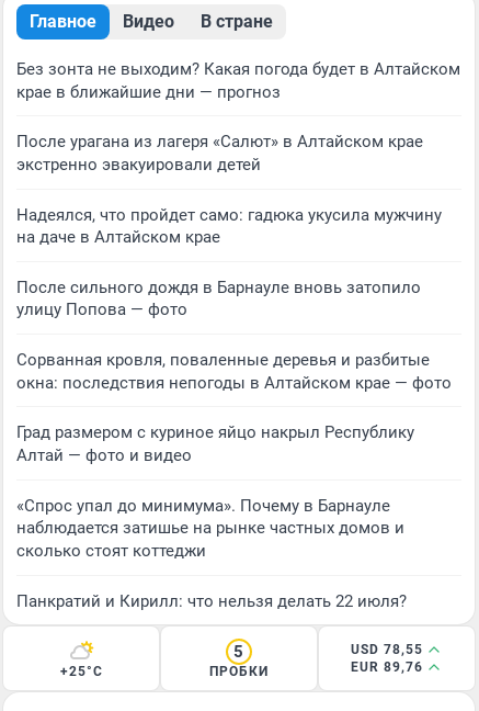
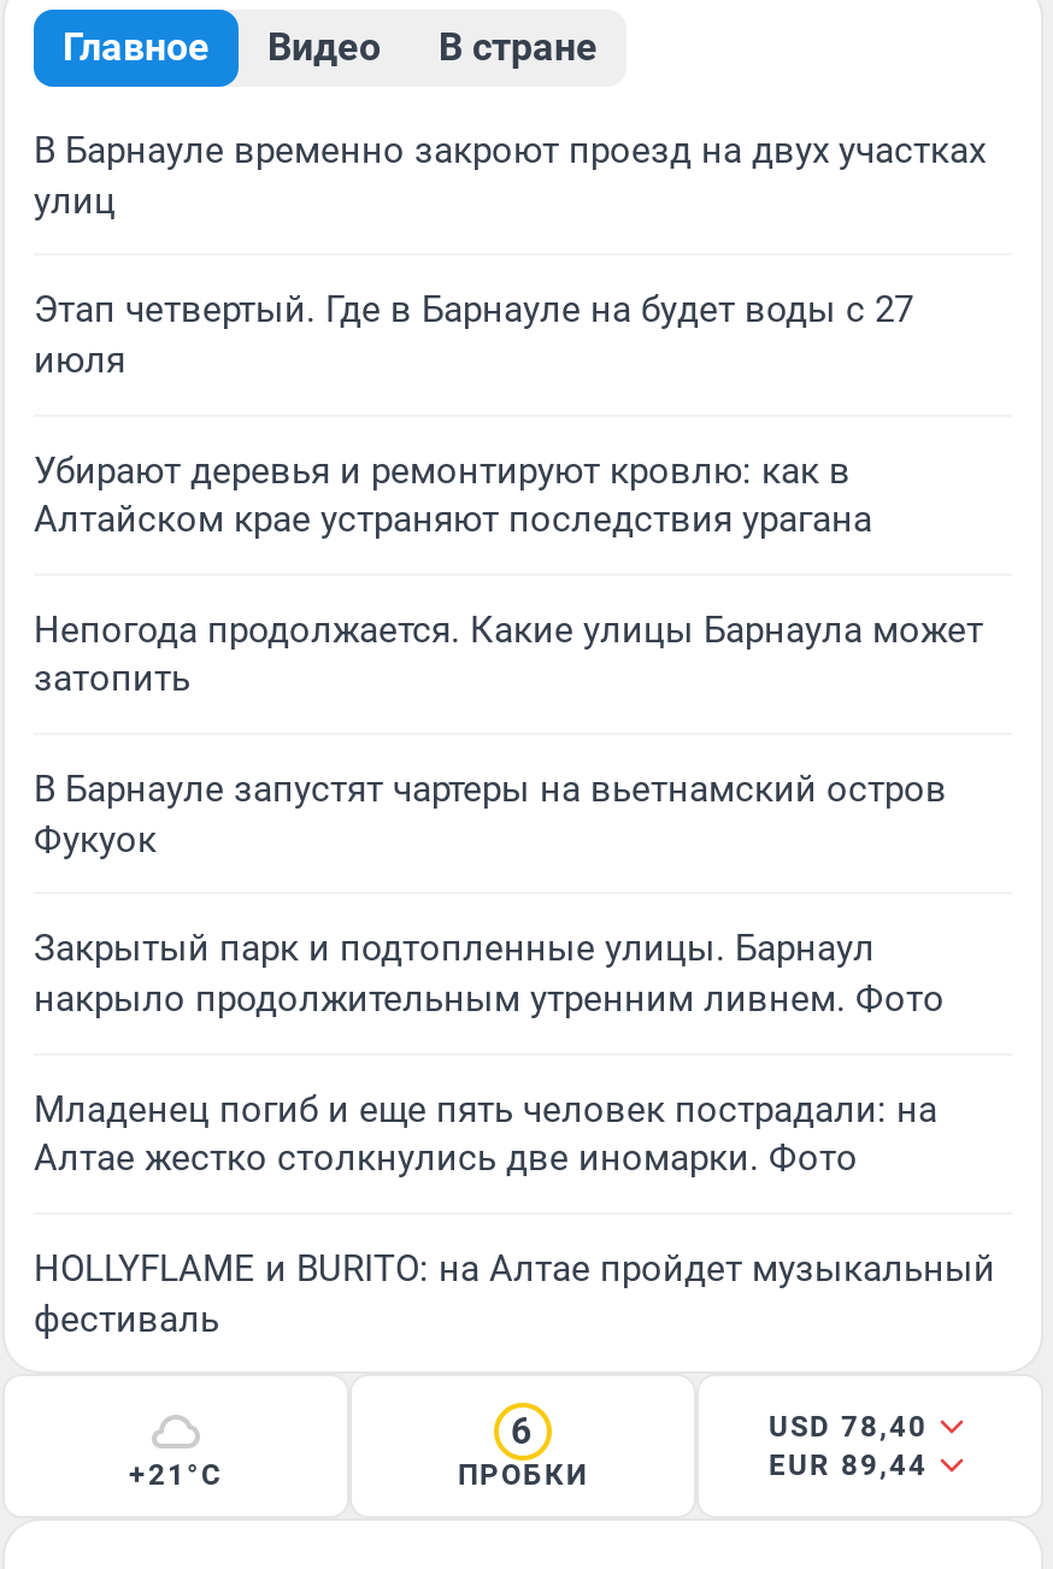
[16,59,460,101] Без зонта не выходим? Какая погода будет в Алтайском | крае в ближайшие дни — прогноз -> [34,129,986,222] В Барнауле временно закроют проезд на двух участках | улиц
[16,132,423,174] После урагана из лагеря «Салют» в Алтайском крае | экстренно эвакуировали детей -> [34,289,913,382] Этап четвертый. Где в Барнауле на будет воды с 27 | июля
[16,204,442,247] Надеялся, что пройдет само: гадюка укусила мужчину | на даче в Алтайском крае -> [34,449,872,542] Убирают деревья и ремонтируют кровлю: как в | Алтайском крае устраняют последствия урагана
[16,277,421,319] После сильного дождя в Барнауле вновь затопило | улицу Попова — фото -> [34,609,983,702] Непогода продолжается. Какие улицы Барнаула может | затопить
[16,350,452,392] Сорванная кровля, поваленные деревья и разбитые | окна: последствия непогоды в Алтайском крае — фото -> [34,768,947,861] В Барнауле запустят чартеры на вьетнамский остров | Фукуок
[16,422,414,465] Град размером с куриное яйцо накрыл Республику | Алтай — фото и видео -> [34,928,945,1021] Закрытый парк и подтопленные улицы. Барнаул | накрыло продолжительным утренним ливнем. Фото
[16,495,404,560] «Спрос упал до минимума». Почему в Барнауле | наблюдается затишье на рынке частных домов и | сколько стоят коттеджи -> [34,1088,937,1181] Младенец погиб и еще пять человек пострадали: на | Алтае жестко столкнулись две иномарки. Фото
[16,591,407,610] Панкратий и Кирилл: что нельзя делать 22 июля? -> [34,1247,995,1341] HOLLYFLAME и BURITO: на Алтае пройдет музыкальный | фестиваль
[233,642,244,662] 5 -> [511,1410,535,1454] 6
[351,642,423,657] USD 78,55 -> [769,1410,928,1444] USD 78,40
[60,664,102,679] +25°C -> [129,1459,223,1492] +21°C
[351,660,423,675] EUR 89,76 -> [769,1449,928,1483] EUR 89,44

